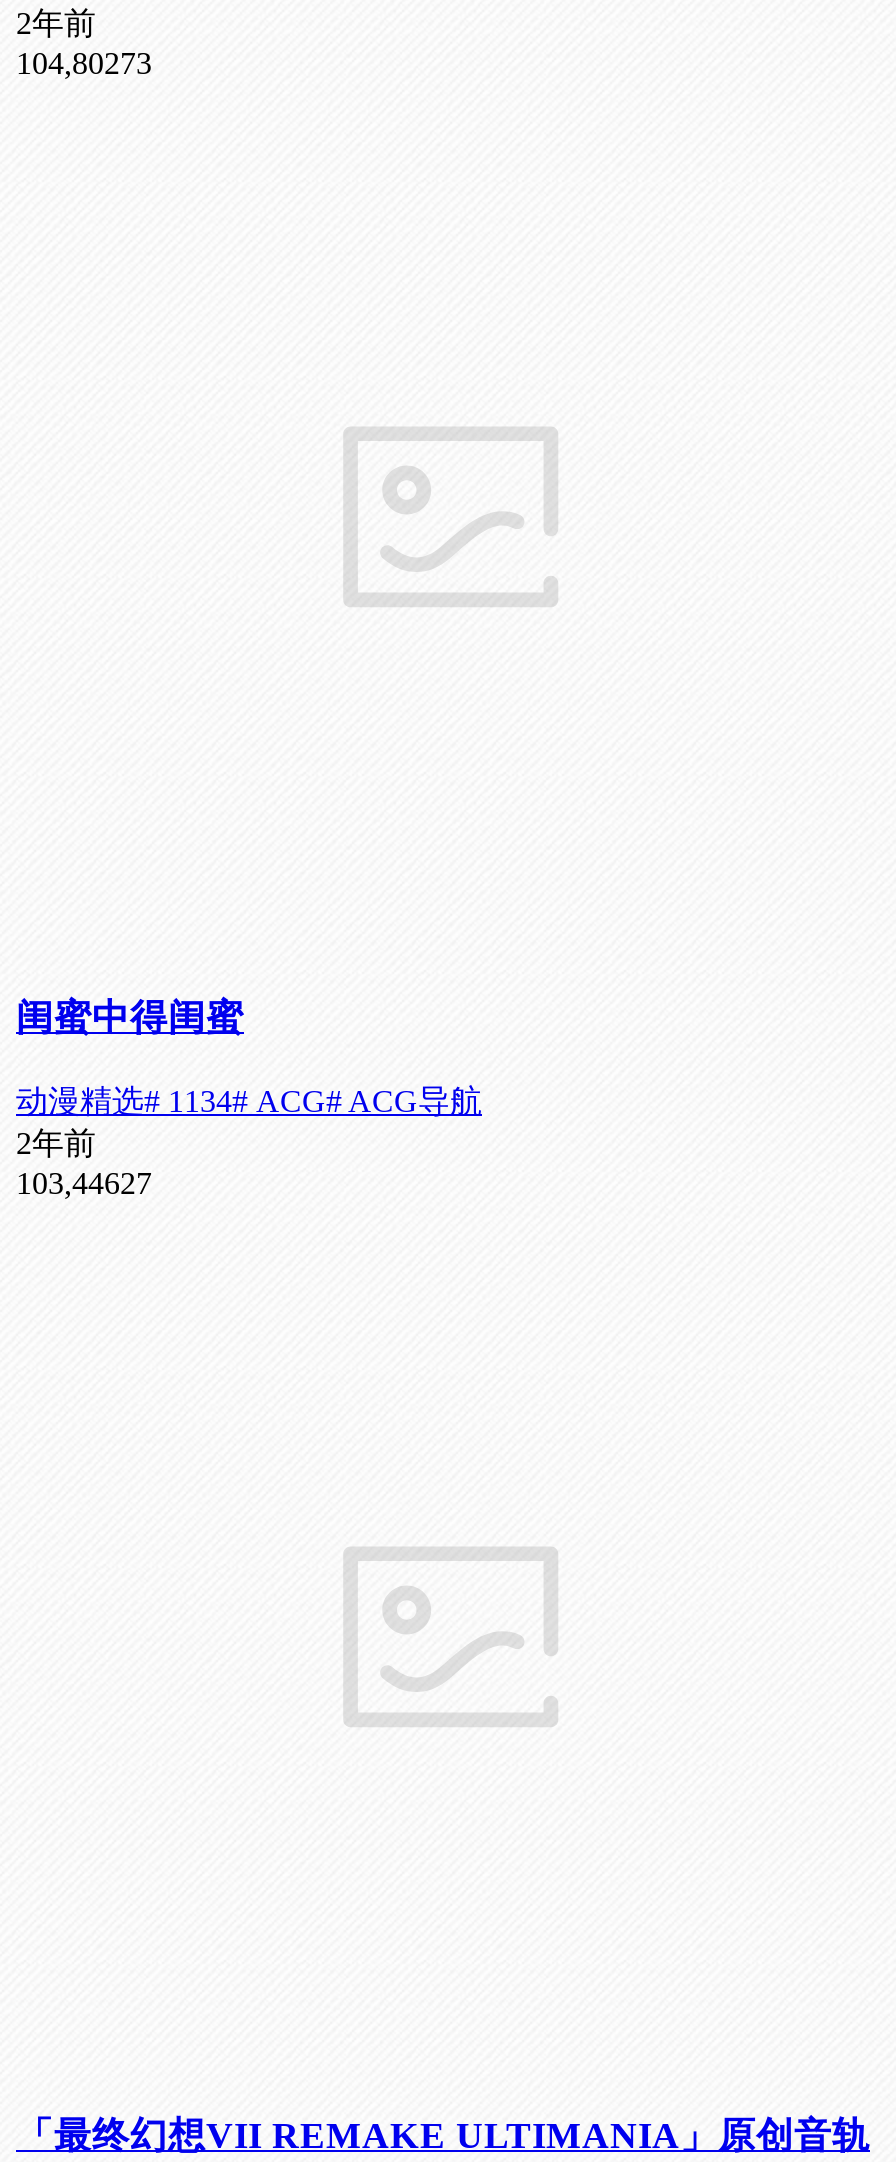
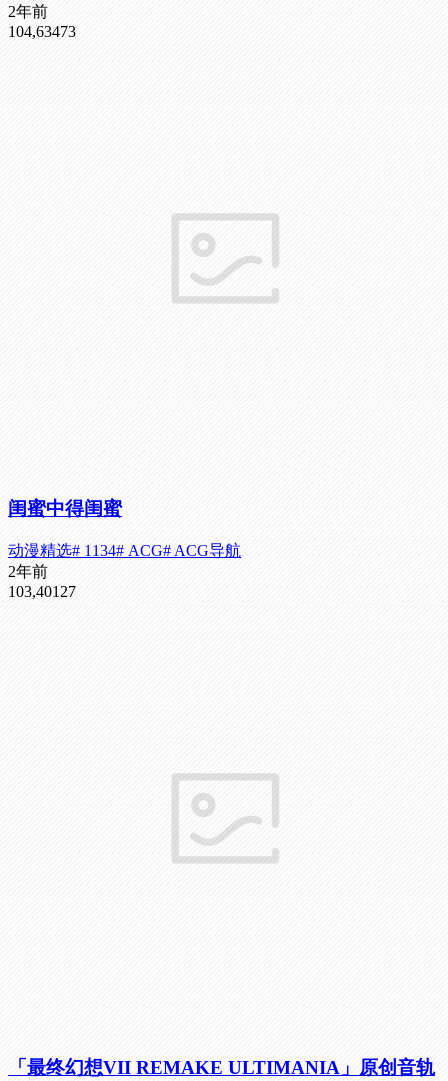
[16,46,152,80] 104,80273 -> [8,23,76,40] 104,63473
[16,1165,152,1199] 103,44627 -> [8,582,76,599] 103,40127

